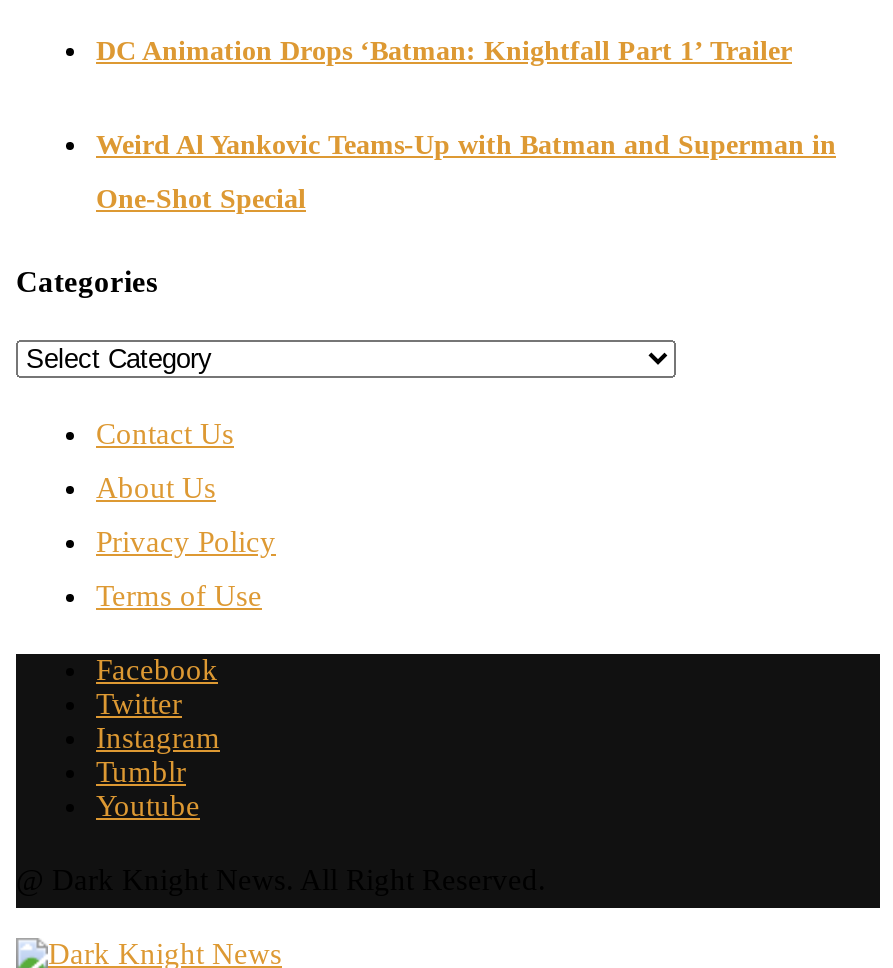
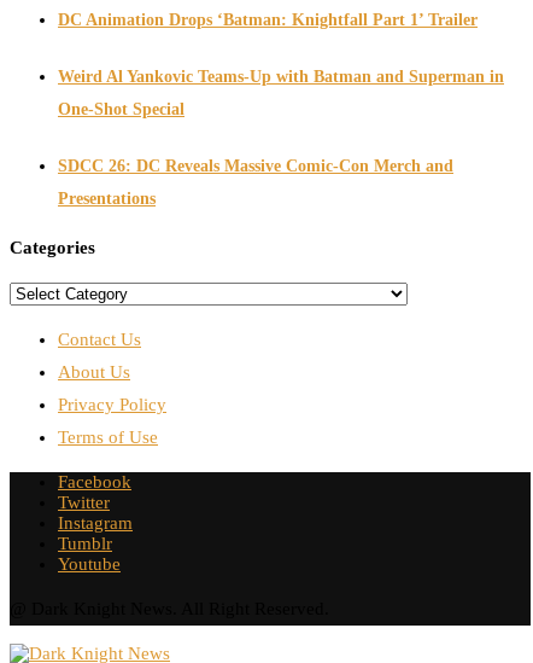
none -> [58,156,453,207] SDCC 26: DC Reveals Massive Comic-Con Merch and | Presentations

